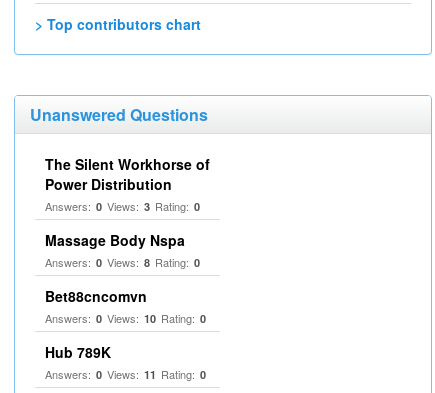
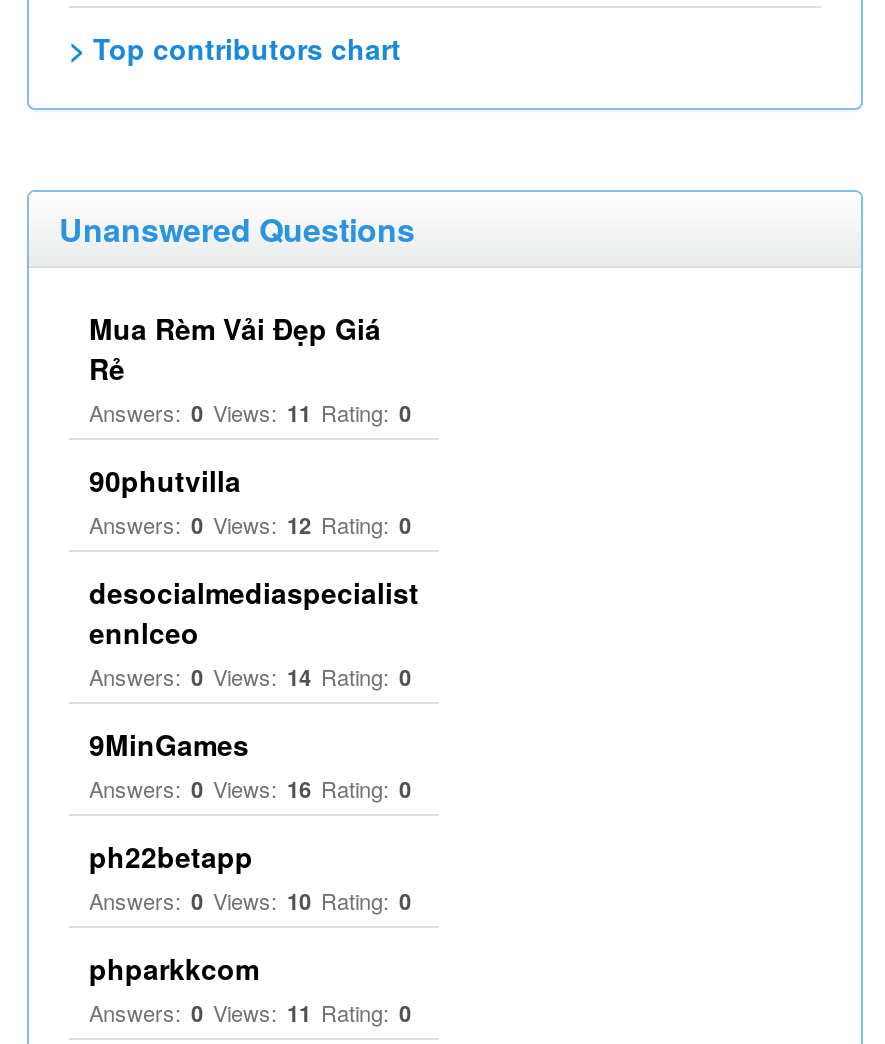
[45,154,210,306] The Silent Workhorse of | Power Distribution | Answers: 0 Views: 3 Rating: 0 | Massage Body Nspa | Answers: 0 Views: 8 Rating: 0 | Bet88cncomvn -> [89,308,419,876] Mua Rèm Vải Đẹp Giá | Rẻ | Answers: 0 Views: 11 Rating: 0 | 90phutvilla | Answers: 0 Views: 12 Rating: 0 | desocialmediaspecialist | ennlceo | Answers: 0 Views: 14 Rating: 0 | 9MinGames | Answers: 0 Views: 16 Rating: 0 | ph22betapp
[45,342,111,362] Hub 789K -> [89,948,259,988] phparkkcom

